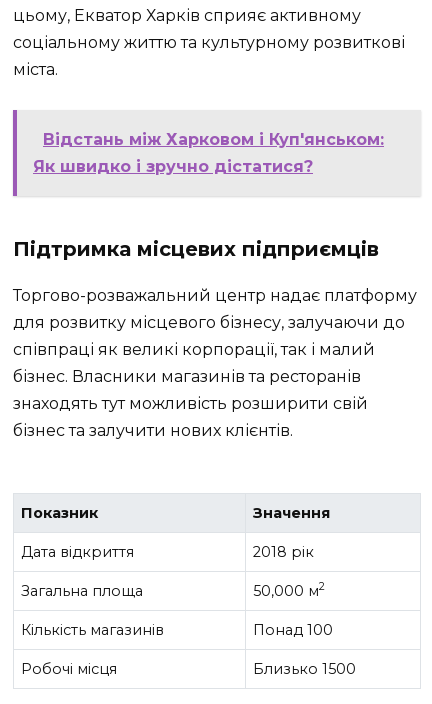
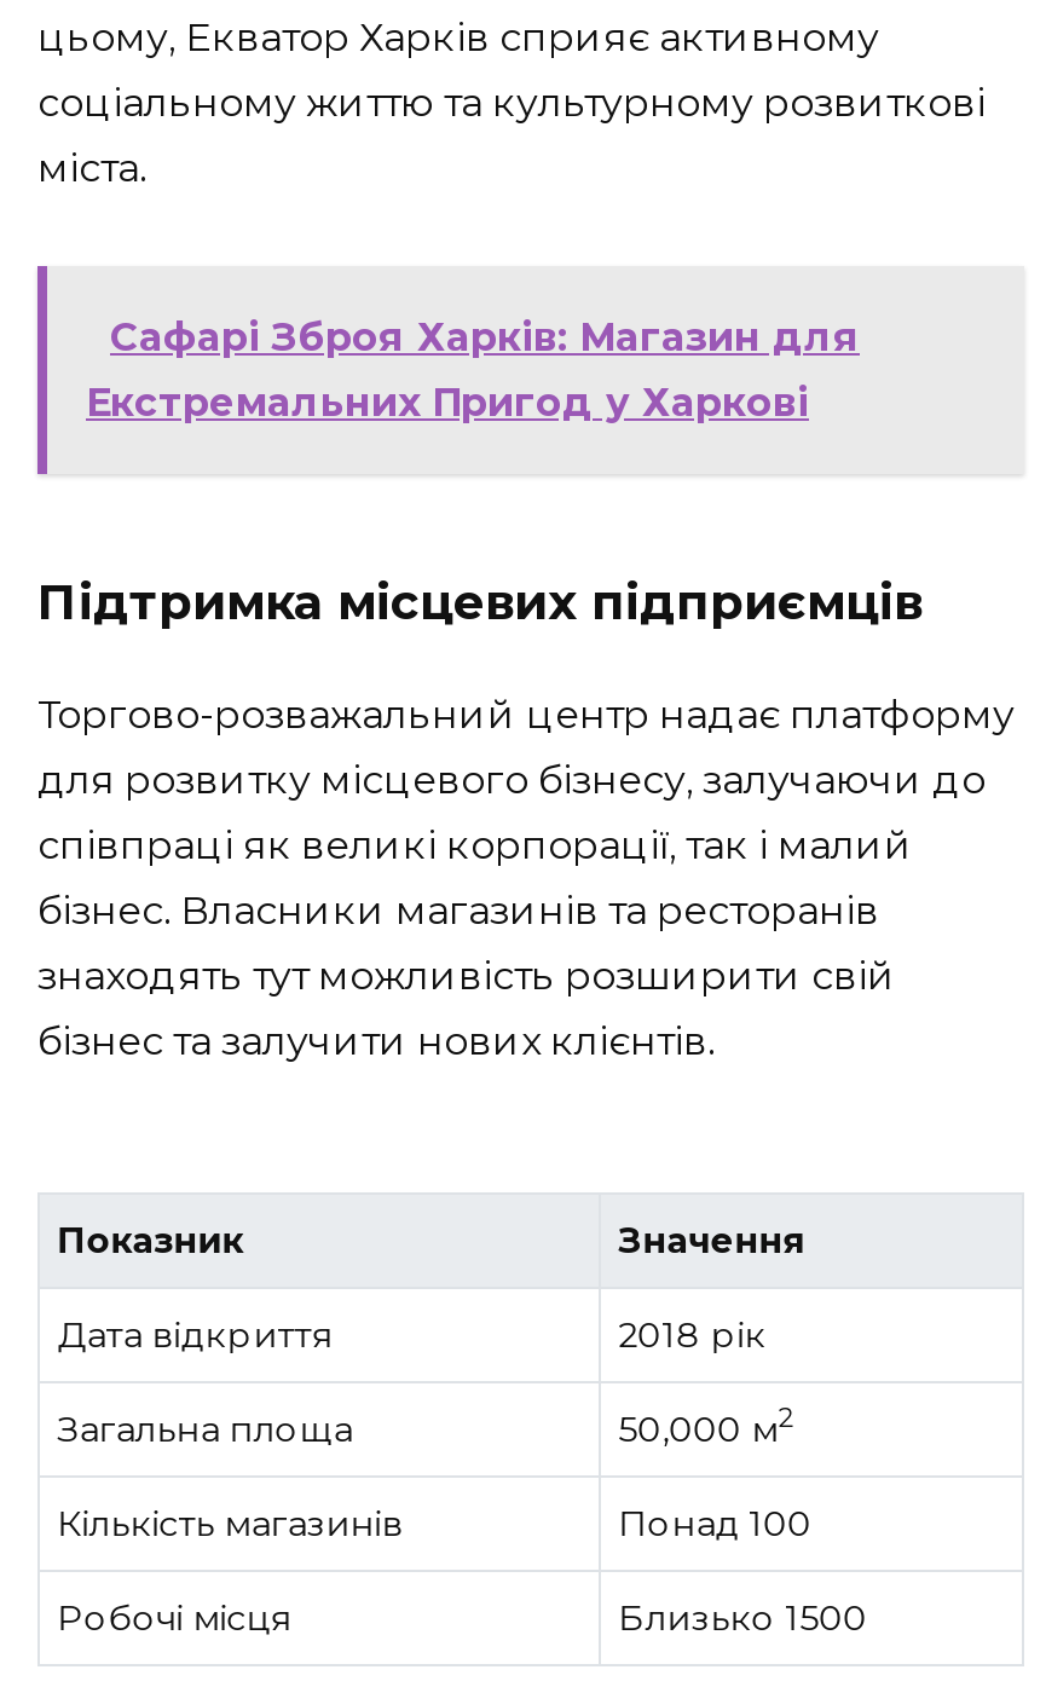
[33,130,384,176] Відстань між Харковом і Куп'янськом: | Як швидко і зручно дістатися? -> [86,314,860,425] Сафарі Зброя Харків: Магазин для | Екстремальних Пригод у Харкові

